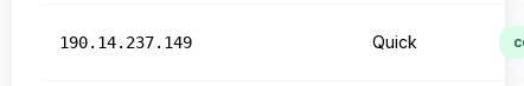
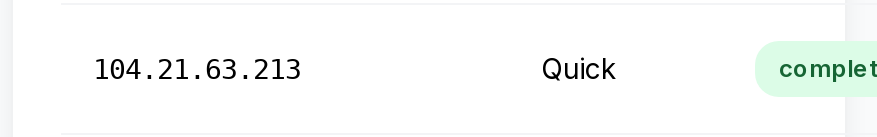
[59,33,192,52] 190.14.237.149 -> [93,53,301,85] 104.21.63.213

